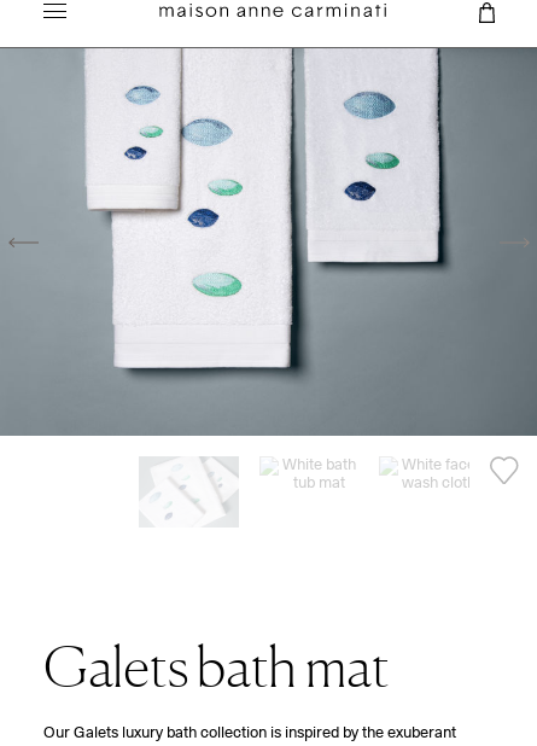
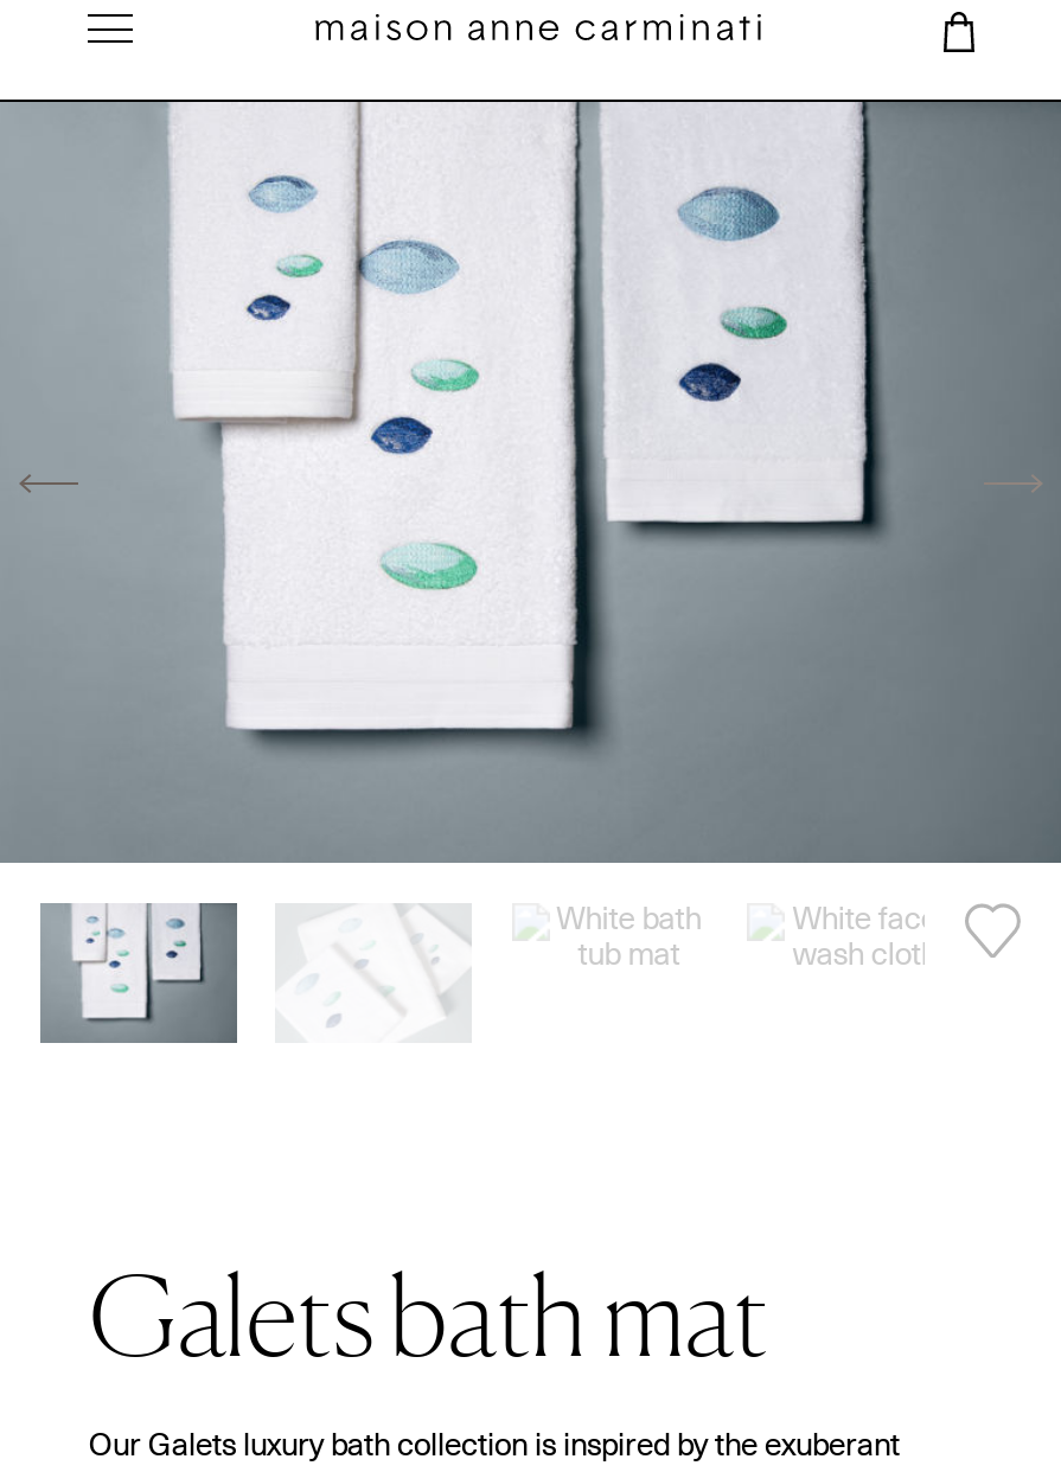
none -> [38,901,239,1045] [image]

